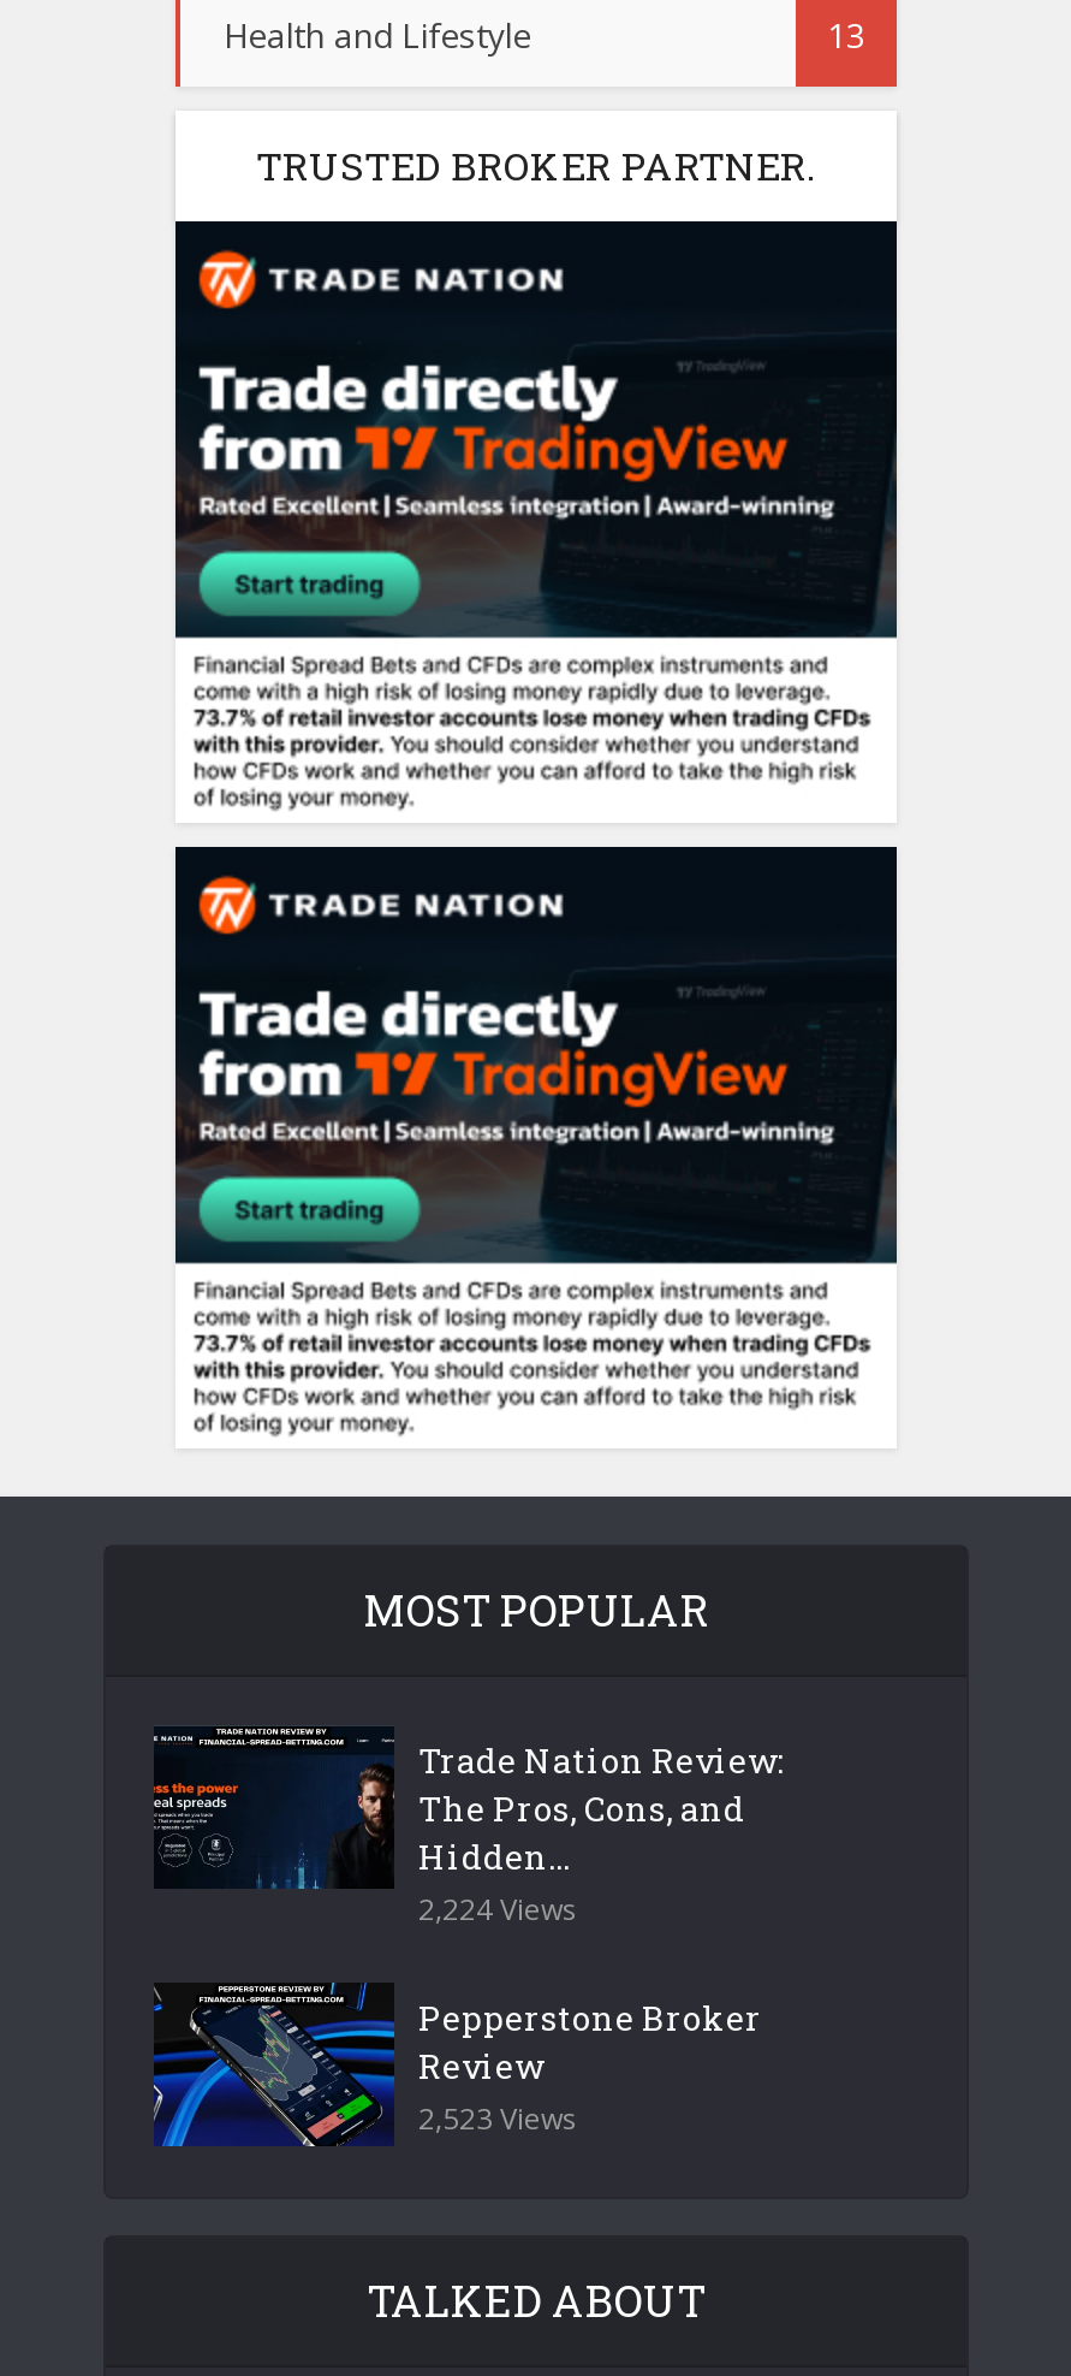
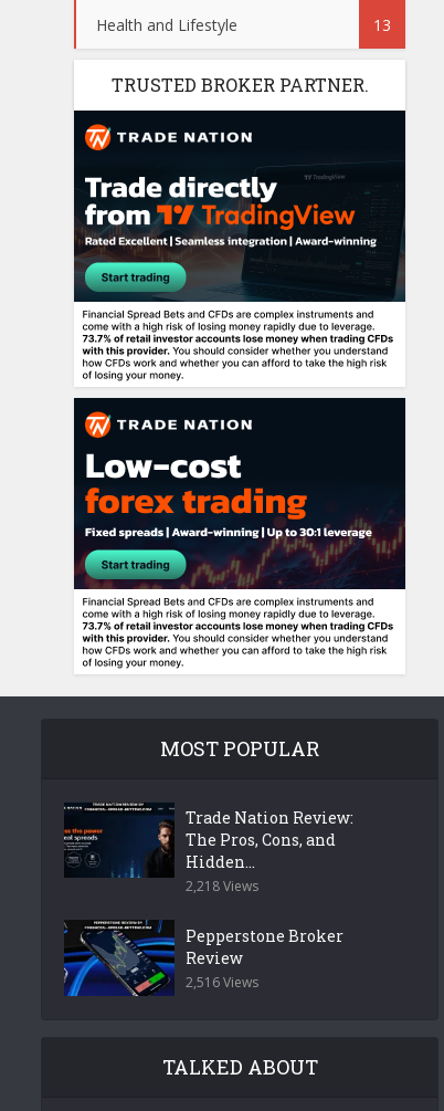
[175,970,897,1263] [image] -> [75,453,405,589] [image]
[418,1888,577,1929] 2,224 Views -> [186,876,258,895] 2,218 Views
[418,2098,577,2139] 2,523 Views -> [186,973,258,991] 2,516 Views

